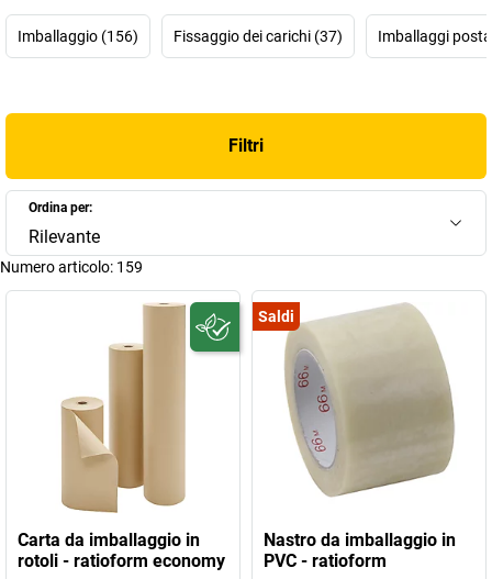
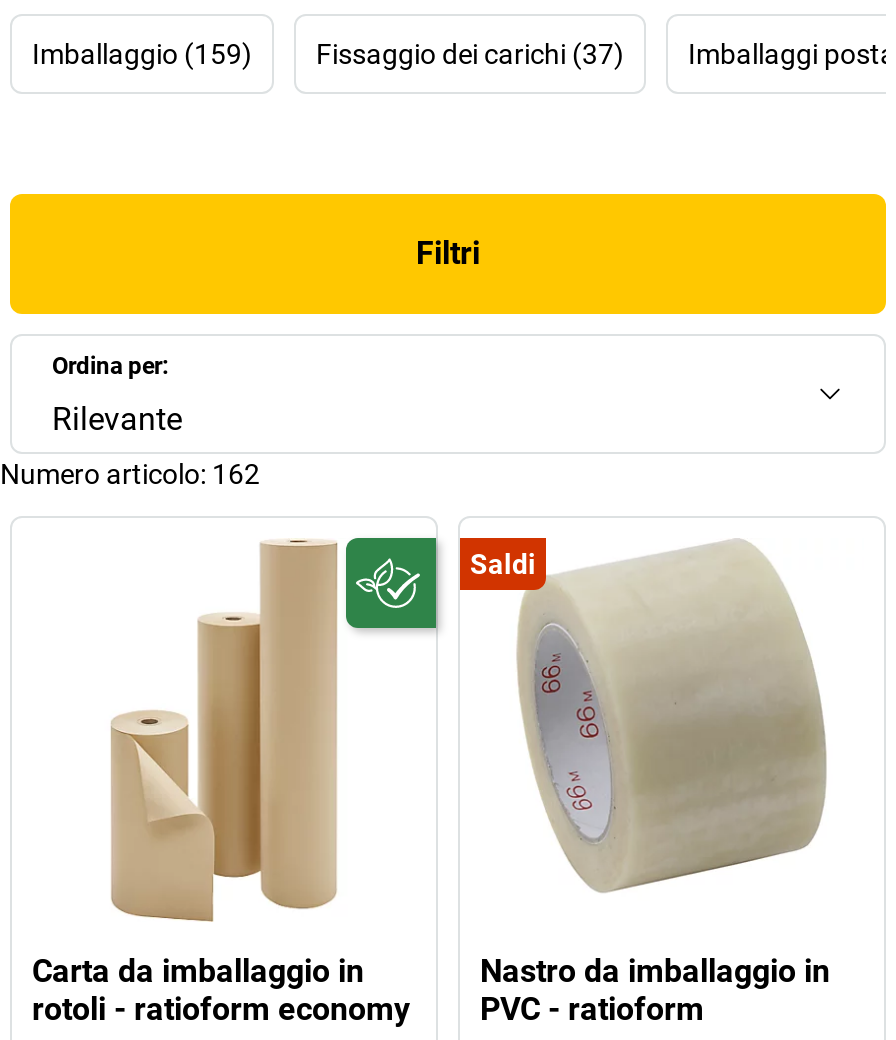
[18,28,138,45] Imballaggio (156) -> [32,38,252,70] Imballaggio (159)
[0,258,143,276] Numero articolo: 159 -> [0,458,260,490] Numero articolo: 162

